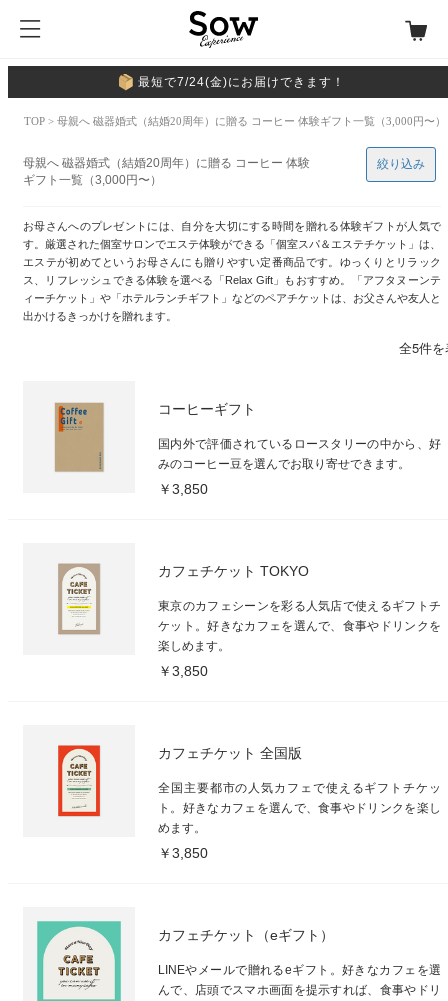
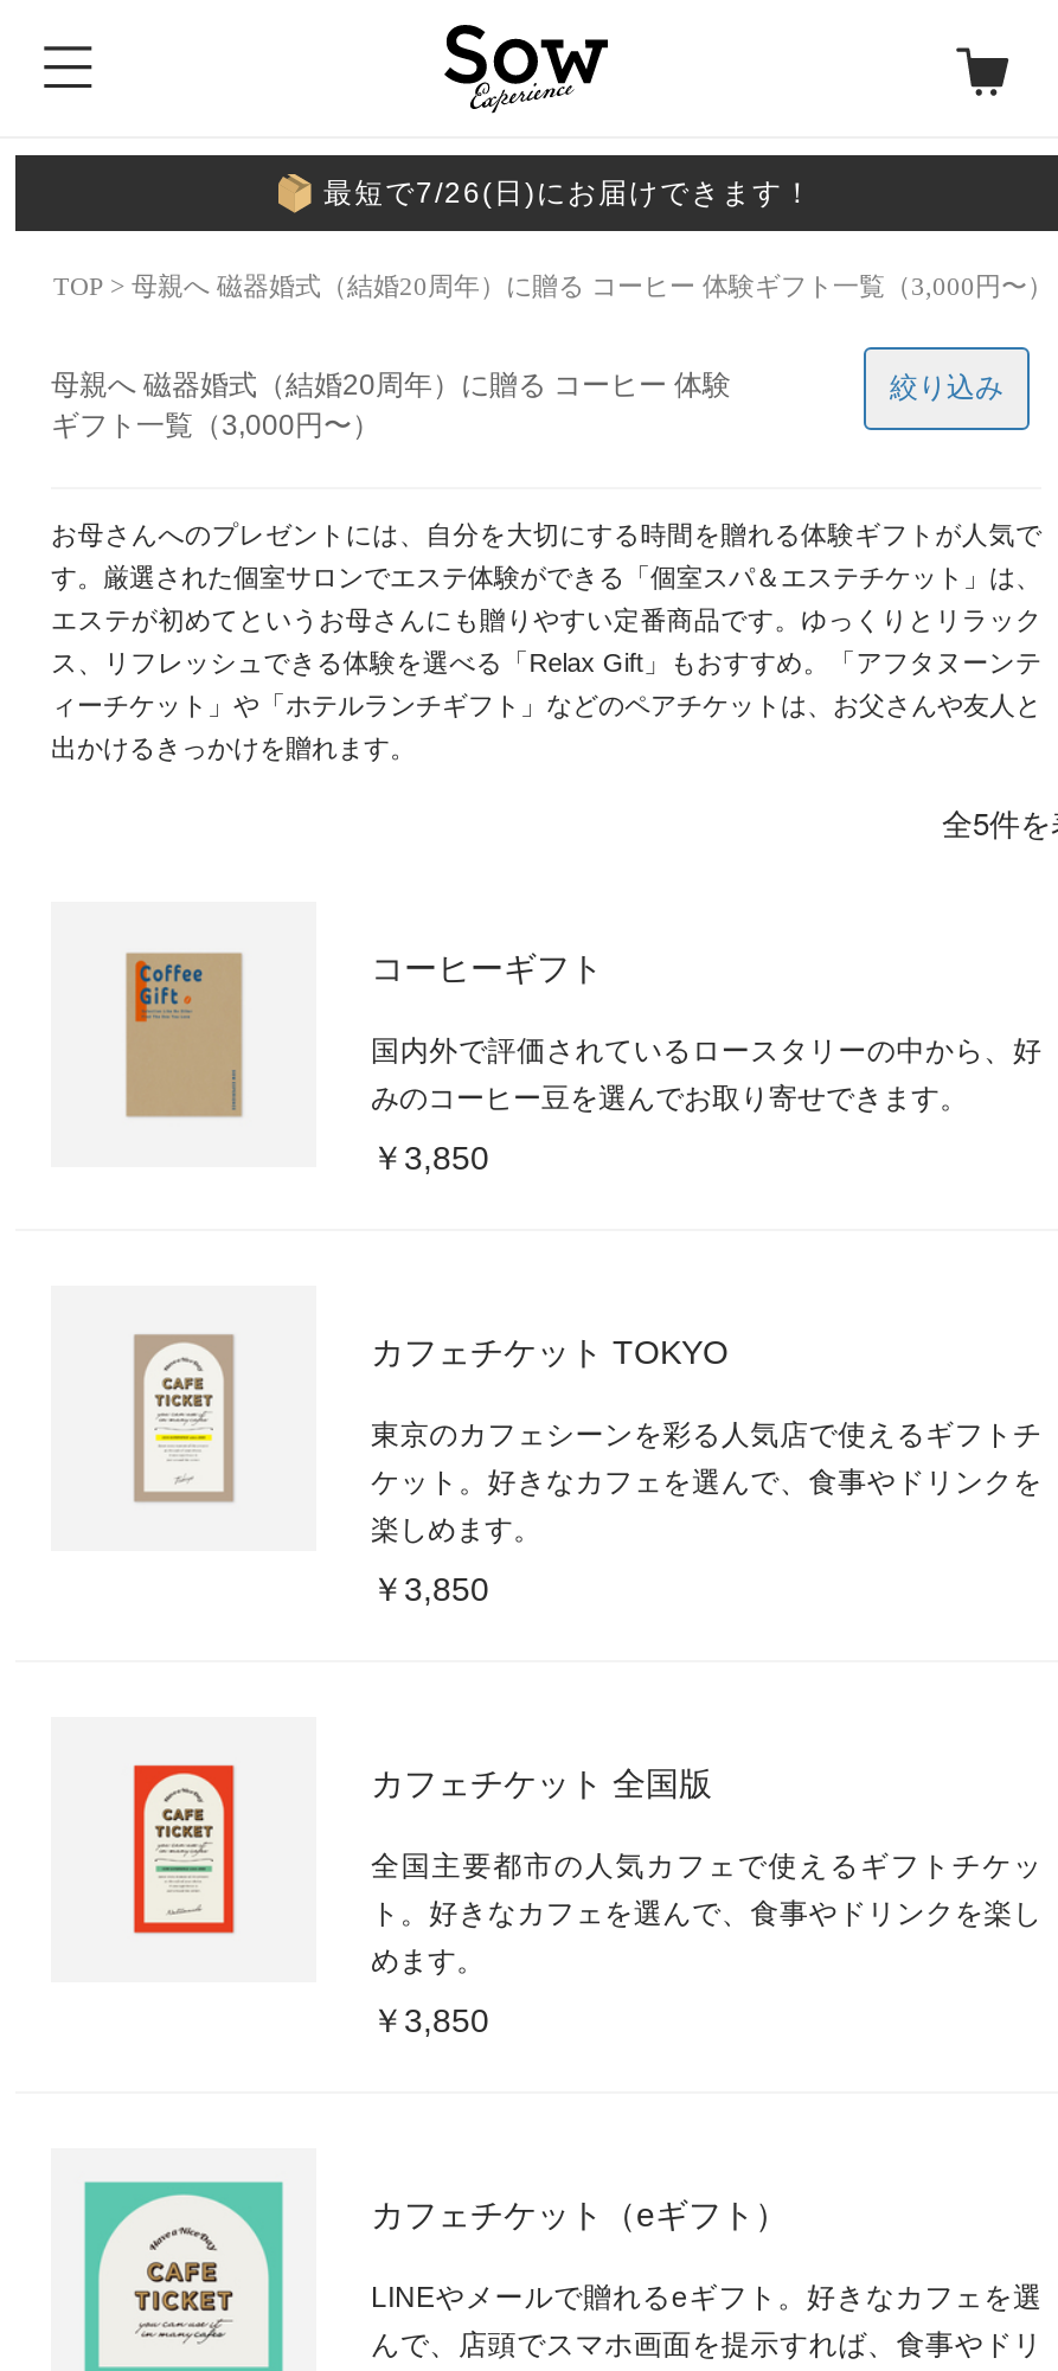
[138,75,345,89] 最短で7/24(金)にお届けできます！ -> [323,177,814,210] 最短で7/26(日)にお届けできます！

